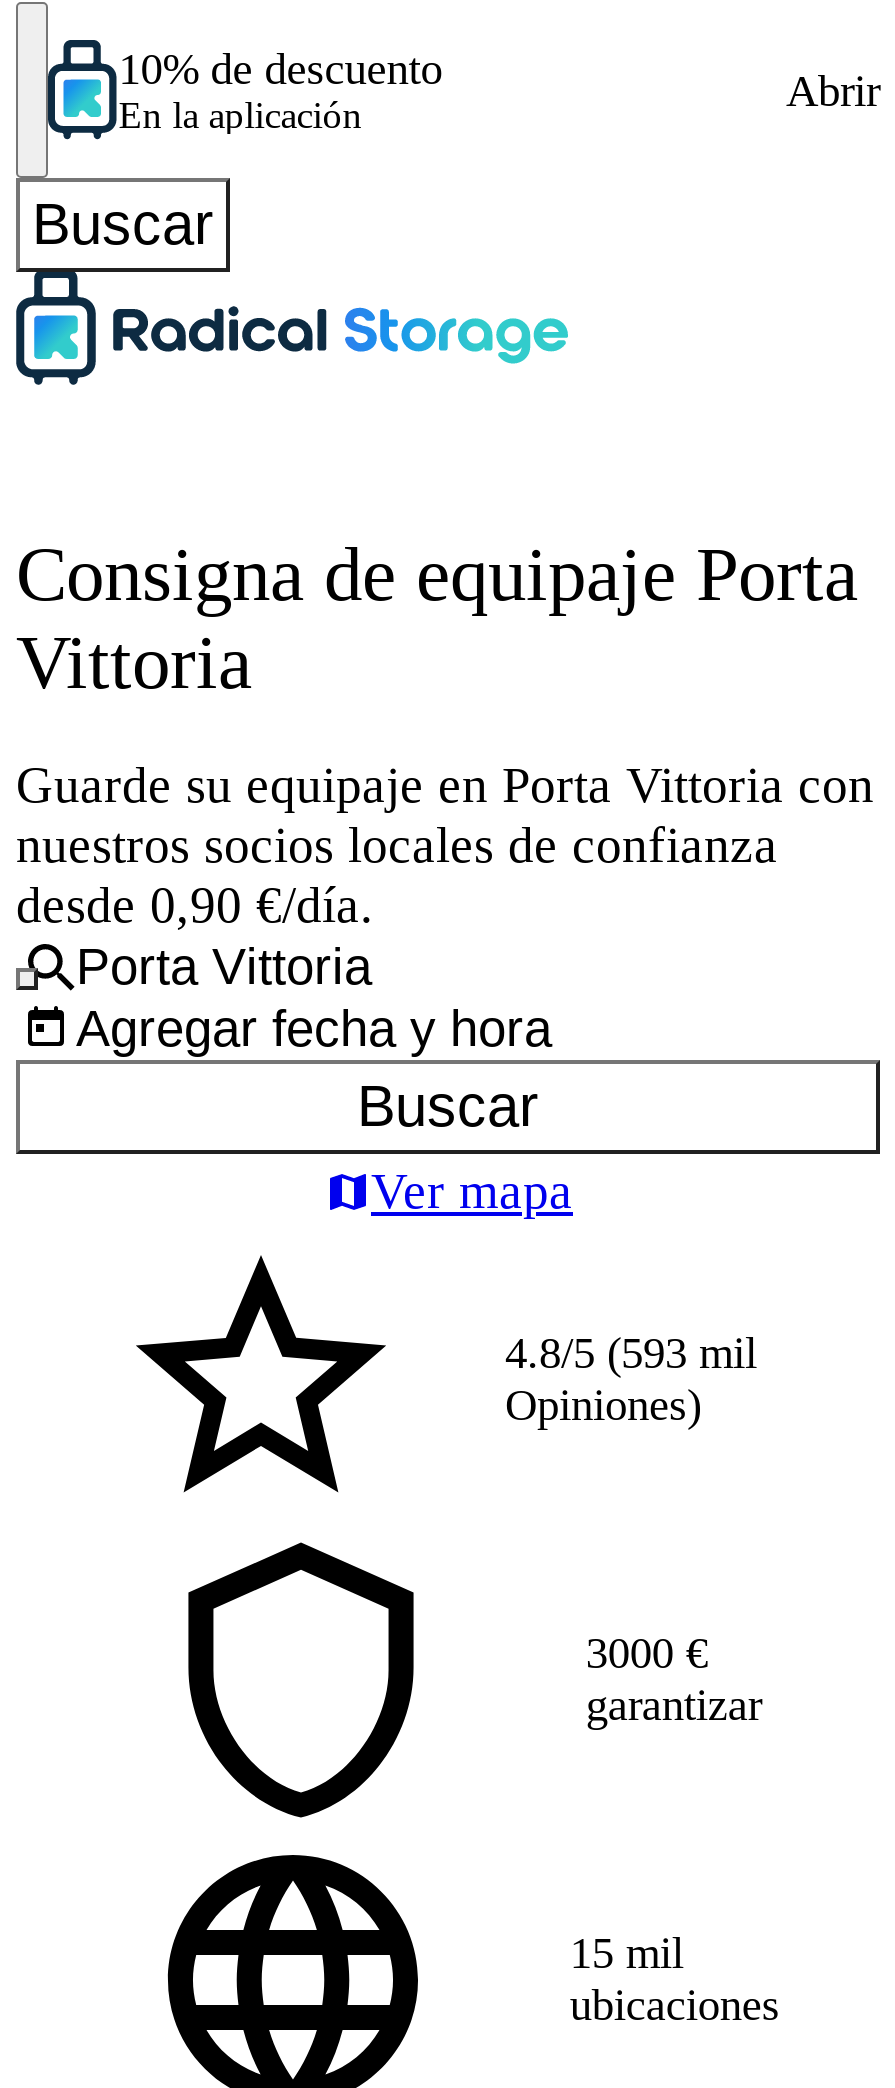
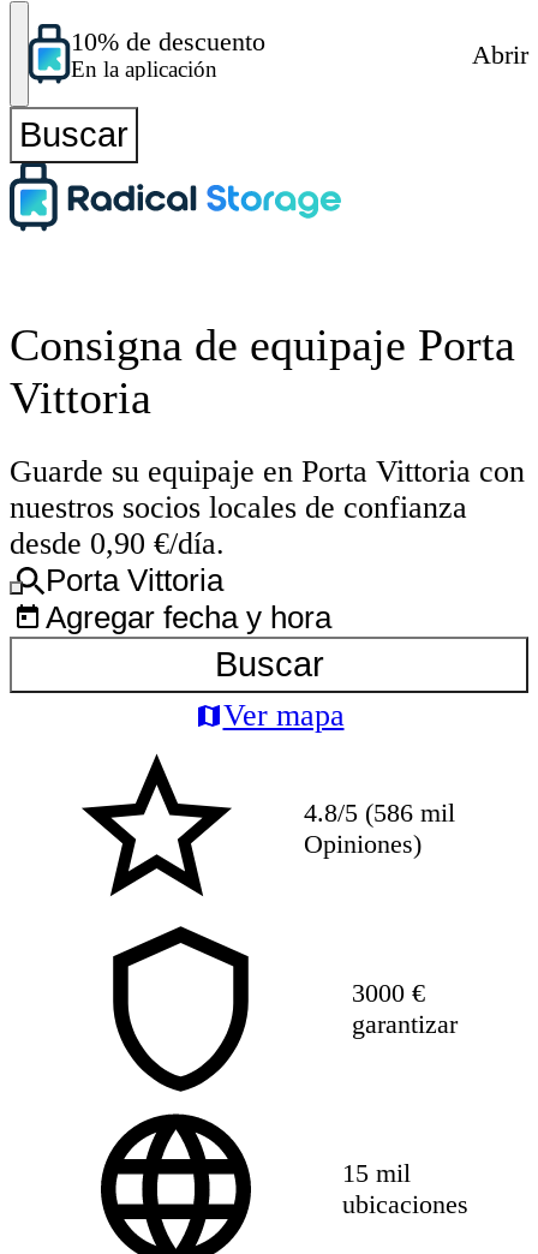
[505,1329,757,1379] 4.8/5 (593 mil -> [303,798,455,828] 4.8/5 (586 mil

